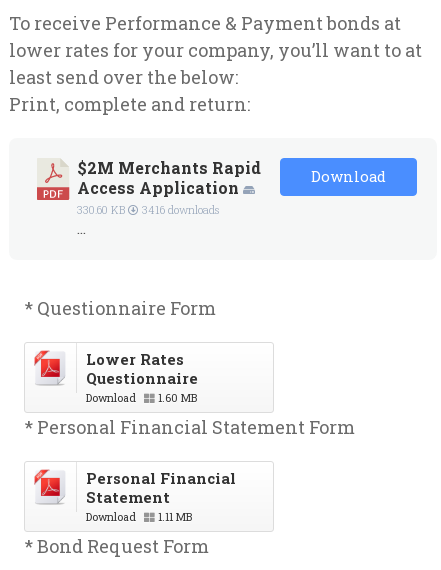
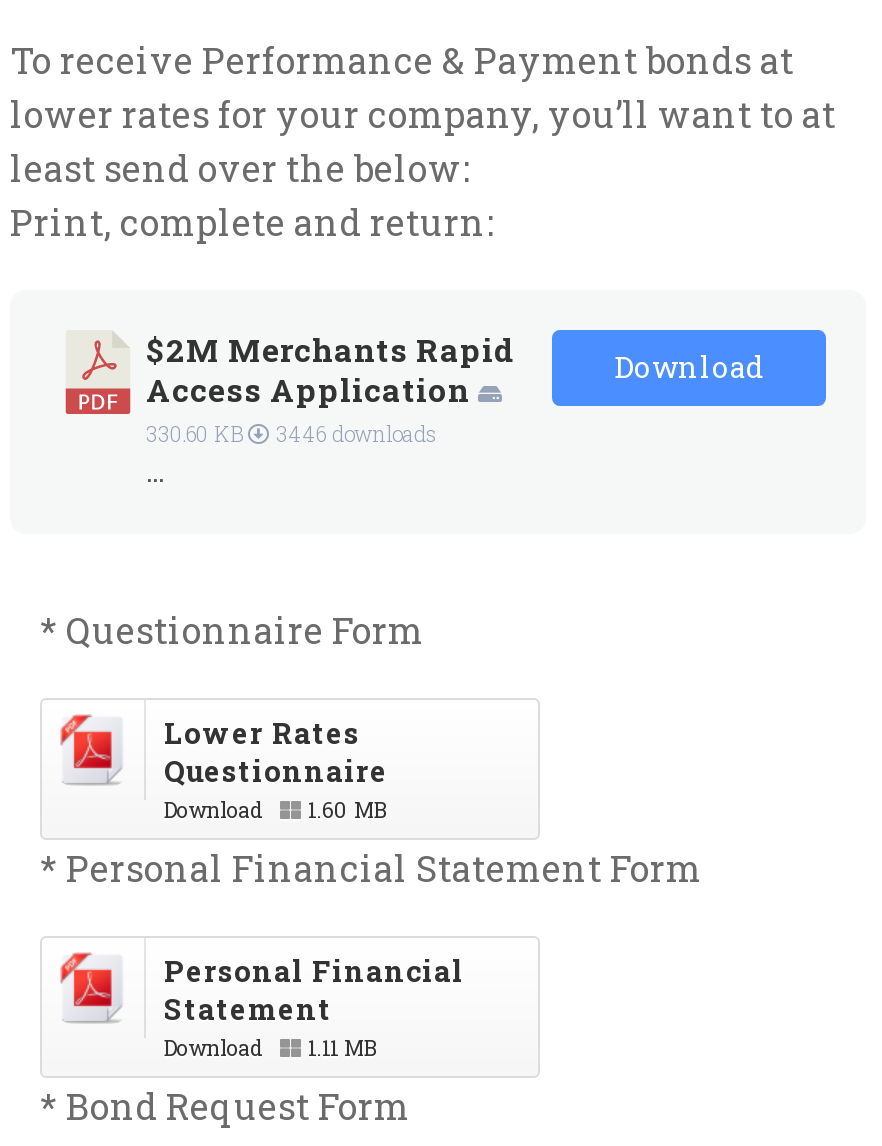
[77,203,219,217] 330.60 KB 3416 downloads -> [146,420,434,448] 330.60 KB 3446 downloads

